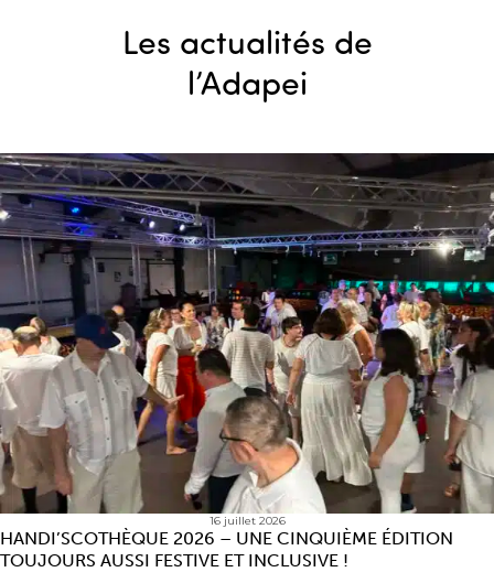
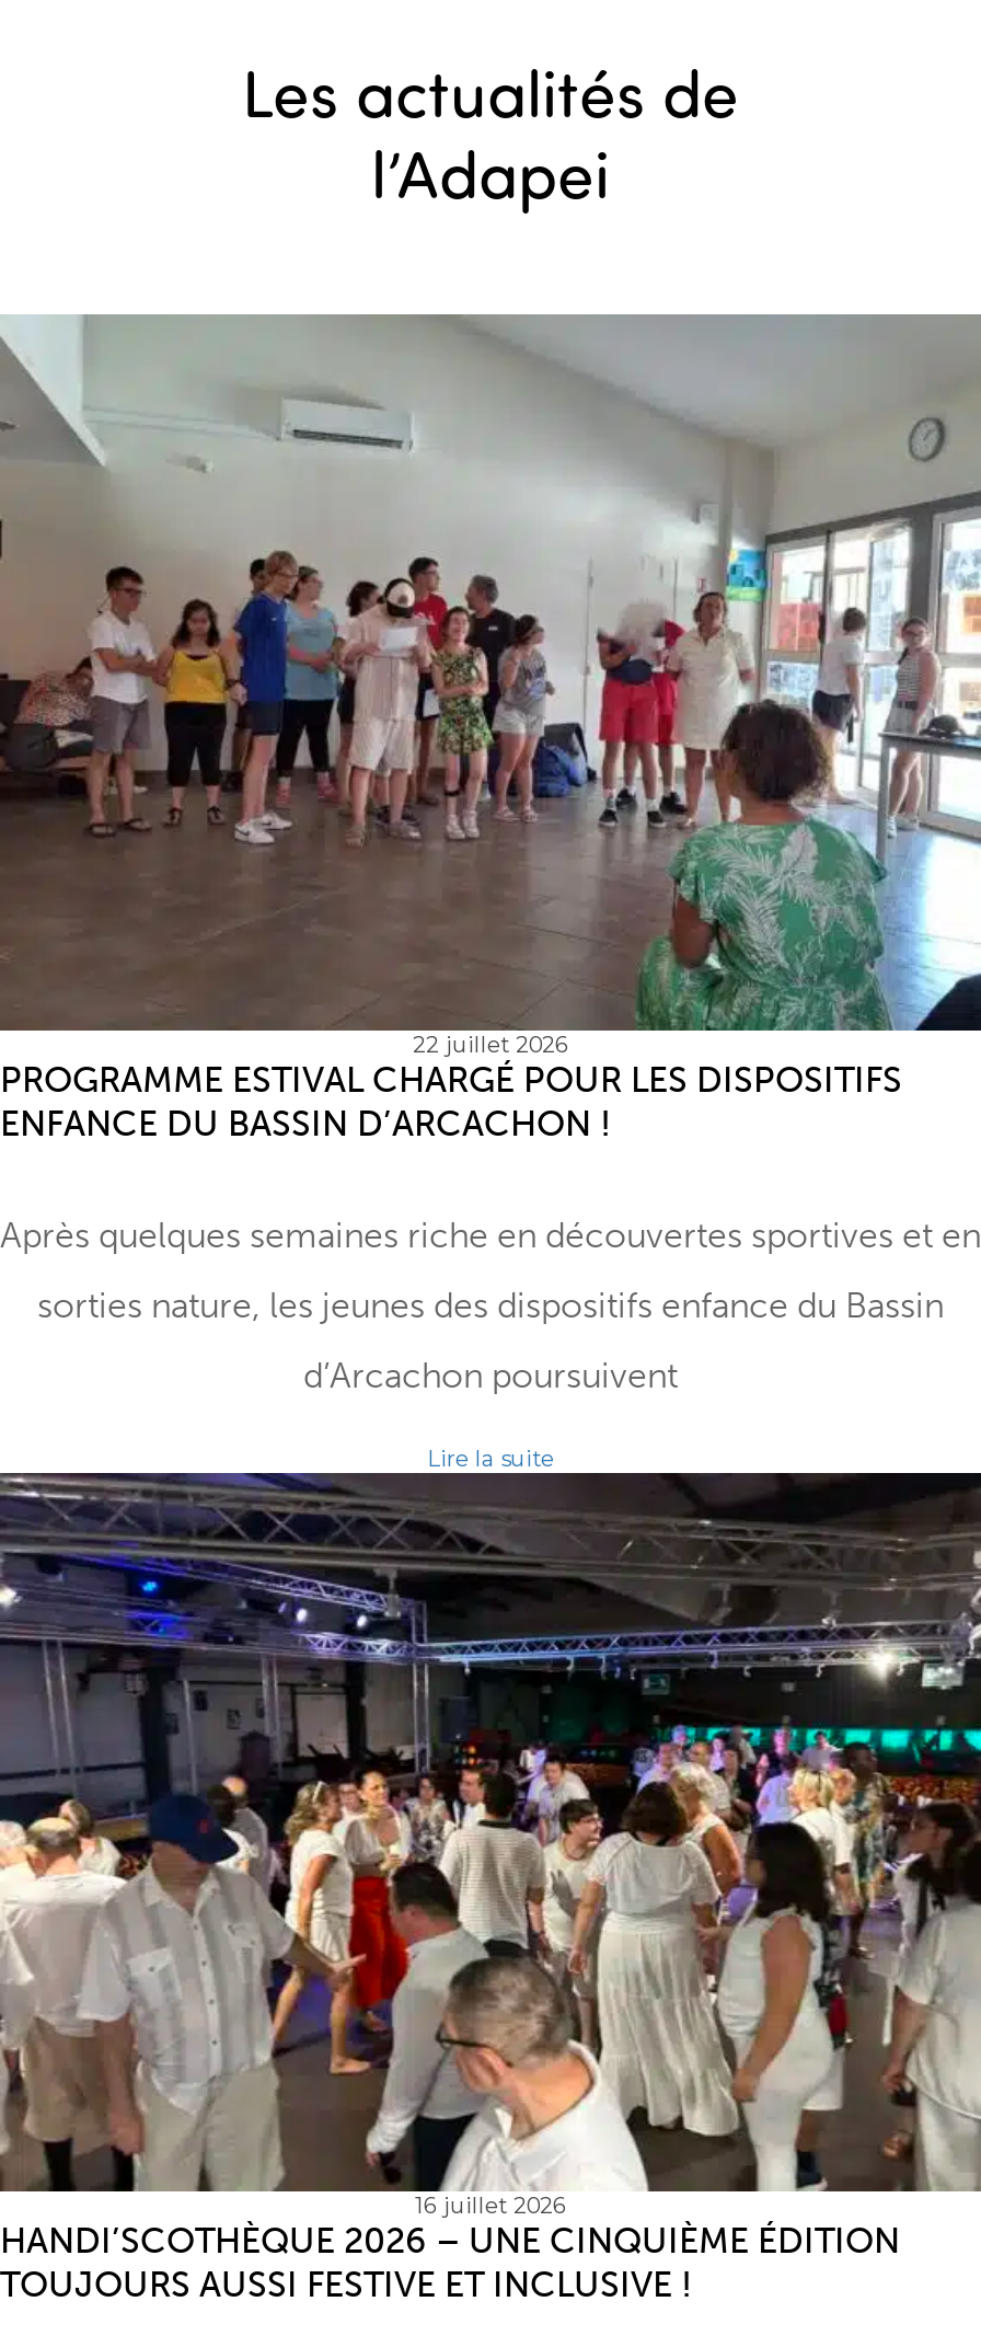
none -> [0,314,981,1474] [image] | 22 juillet 2026 | PROGRAMME ESTIVAL CHARGÉ POUR LES DISPOSITIFS | ENFANCE DU BASSIN D’ARCACHON ! | Après quelques semaines riche en découvertes sportives et en | sorties nature, les jeunes des dispositifs enfance du Bassin | d’Arcachon poursuivent | Lire la suite

